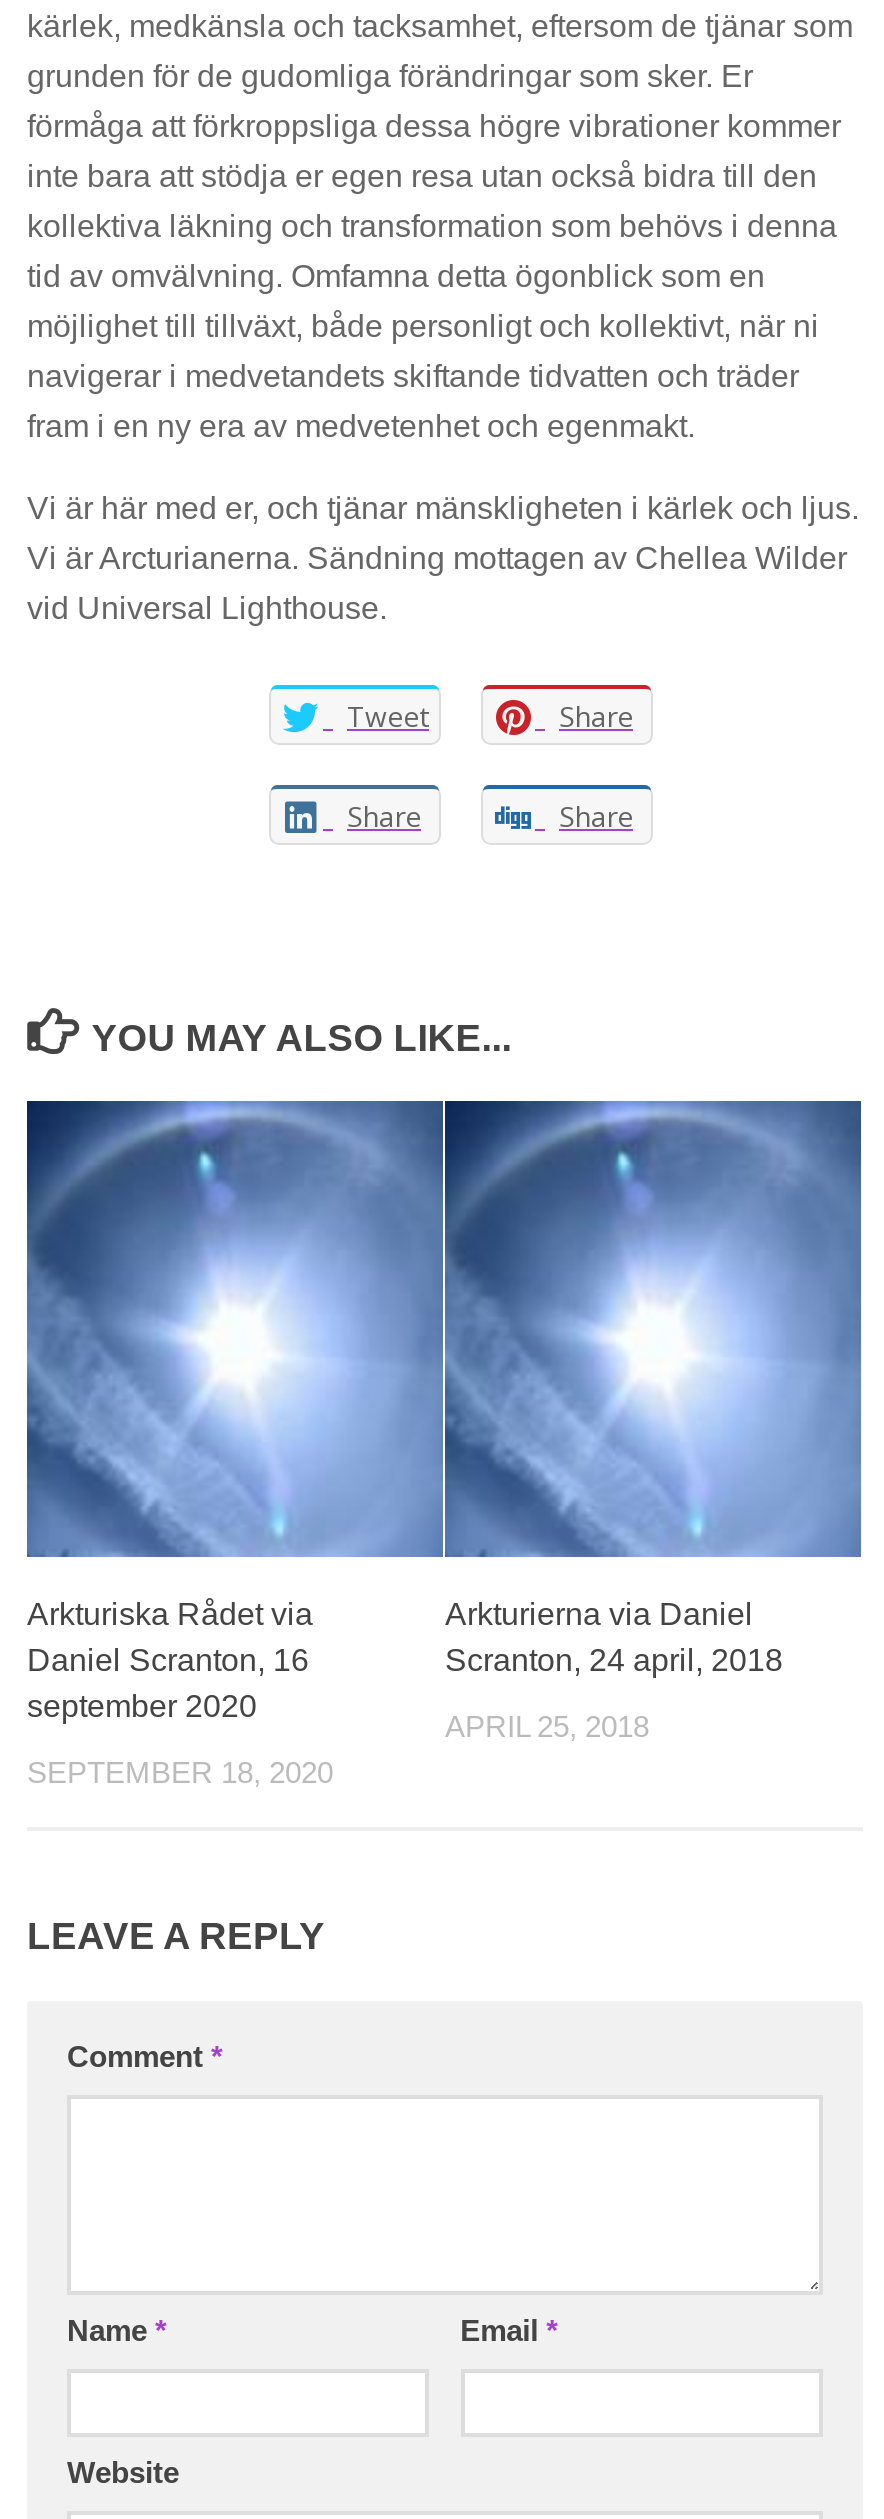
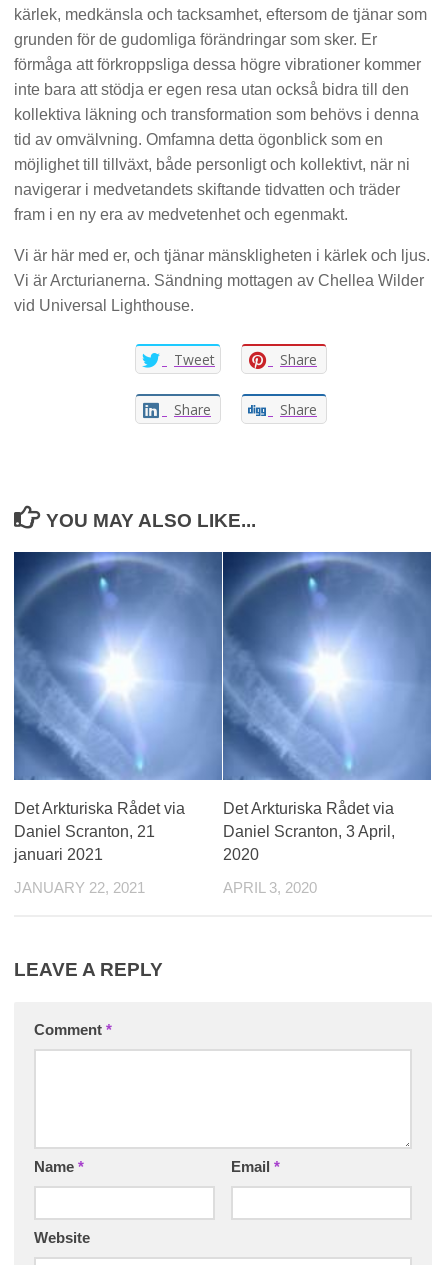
[27,1597,313,1723] Arkturiska Rådet via | Daniel Scranton, 16 | september 2020 -> [14,800,185,863] Det Arkturiska Rådet via | Daniel Scranton, 21 | januari 2021
[445,1597,783,1677] Arkturierna via Daniel | Scranton, 24 april, 2018 -> [223,800,395,863] Det Arkturiska Rådet via | Daniel Scranton, 3 April, | 2020
[445,1711,649,1743] APRIL 25, 2018 -> [223,880,317,896] APRIL 3, 2020
[27,1757,333,1789] SEPTEMBER 18, 2020 -> [14,880,145,896] JANUARY 22, 2021

